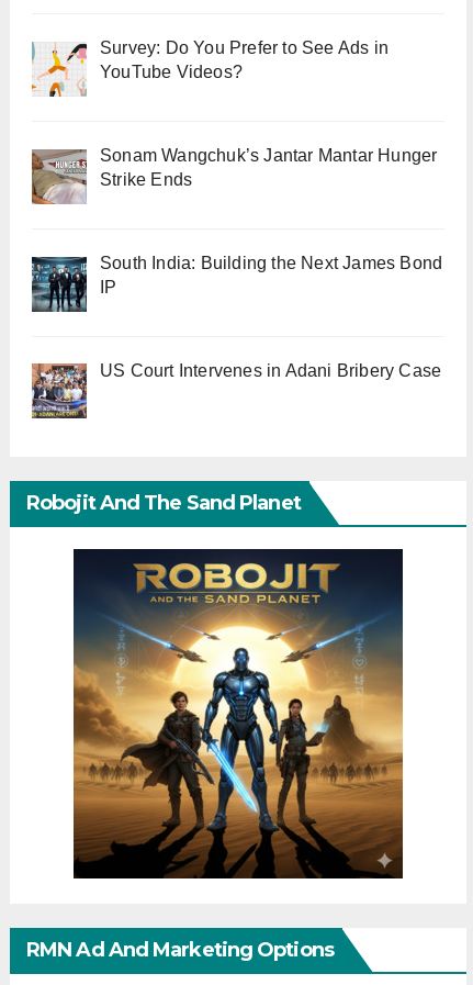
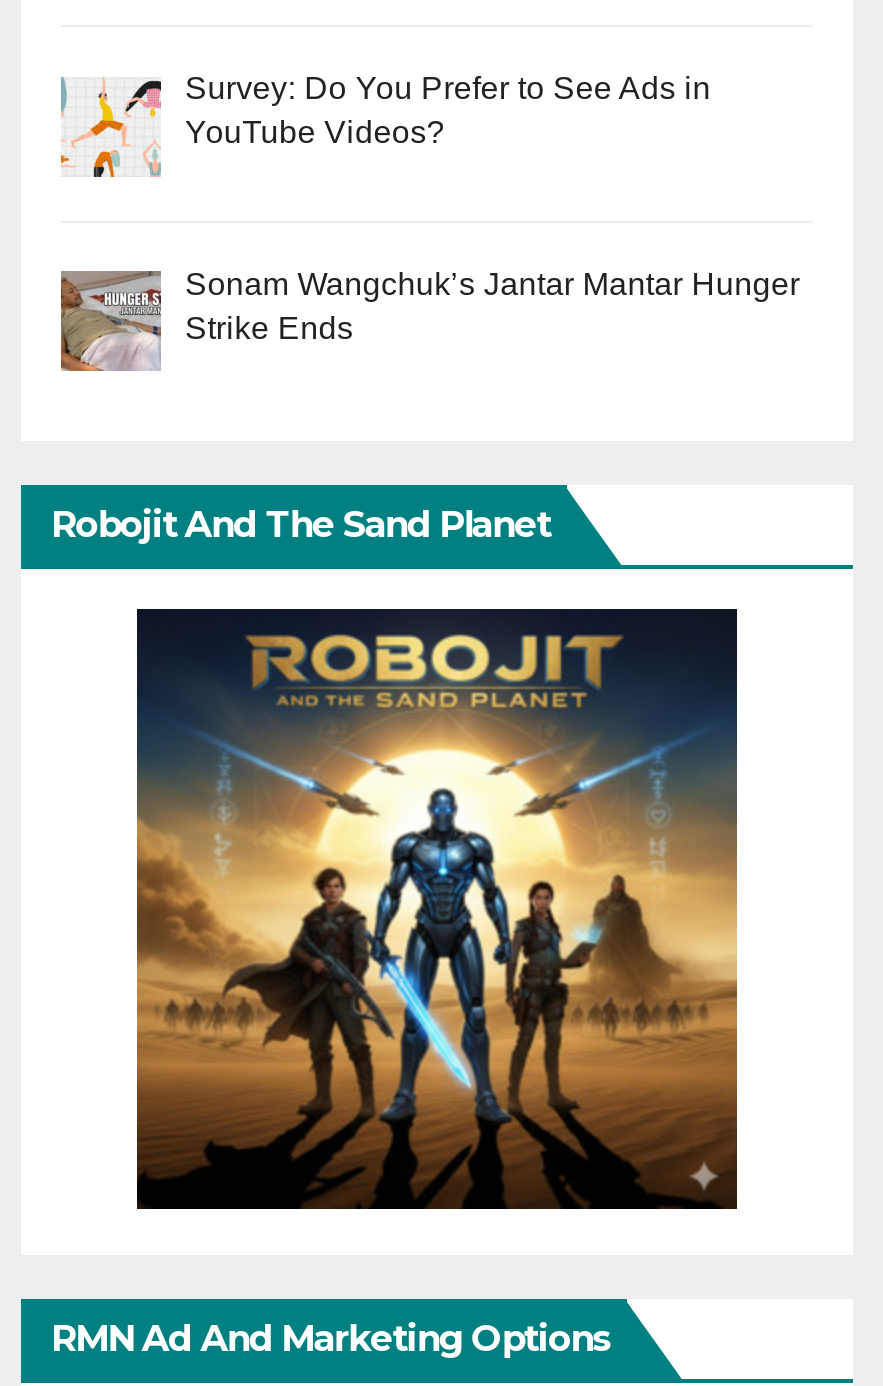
[31,253,442,313] [image] | South India: Building the Next James Bond | IP -> none
[32,361,441,419] [image] | US Court Intervenes in Adani Bribery Case -> none

